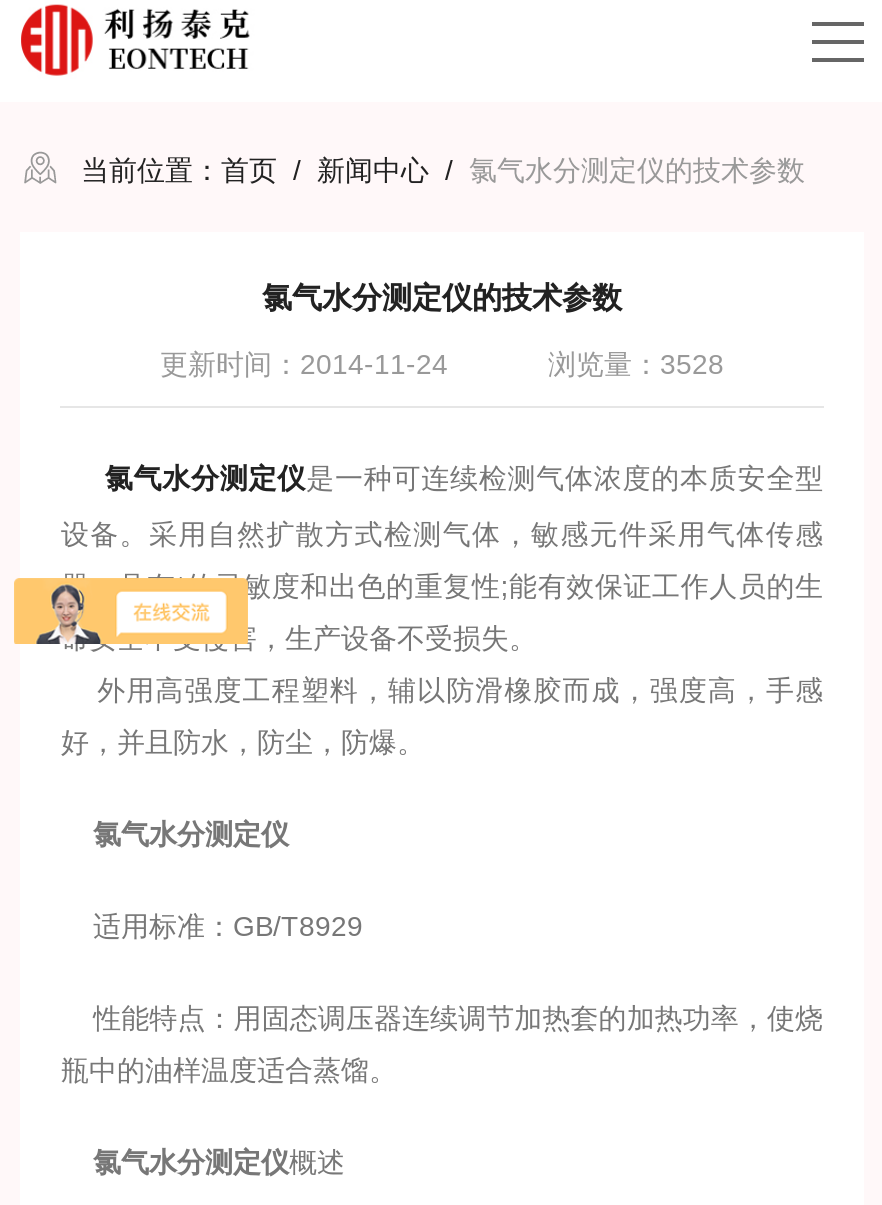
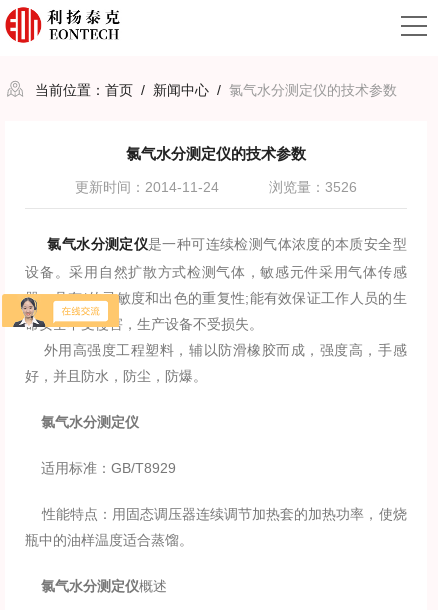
[548,348,724,380] 浏览量：3528 -> [269,179,357,195] 浏览量：3526

